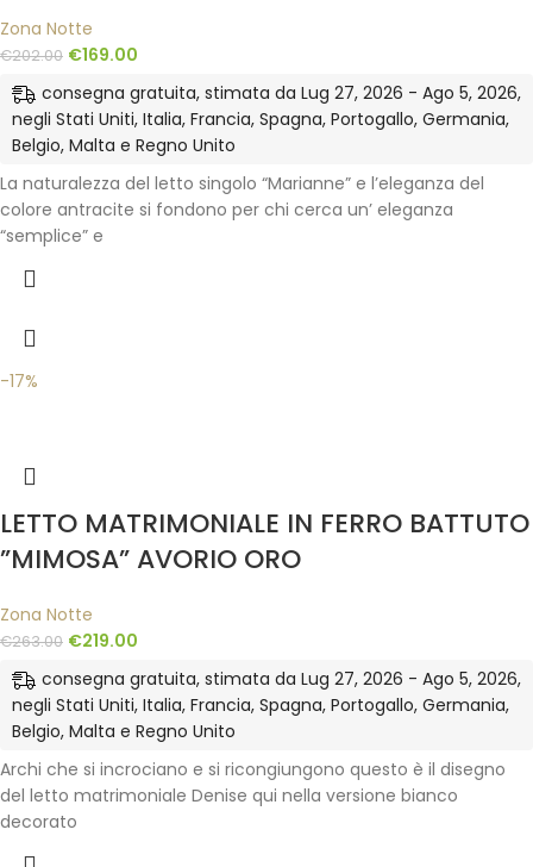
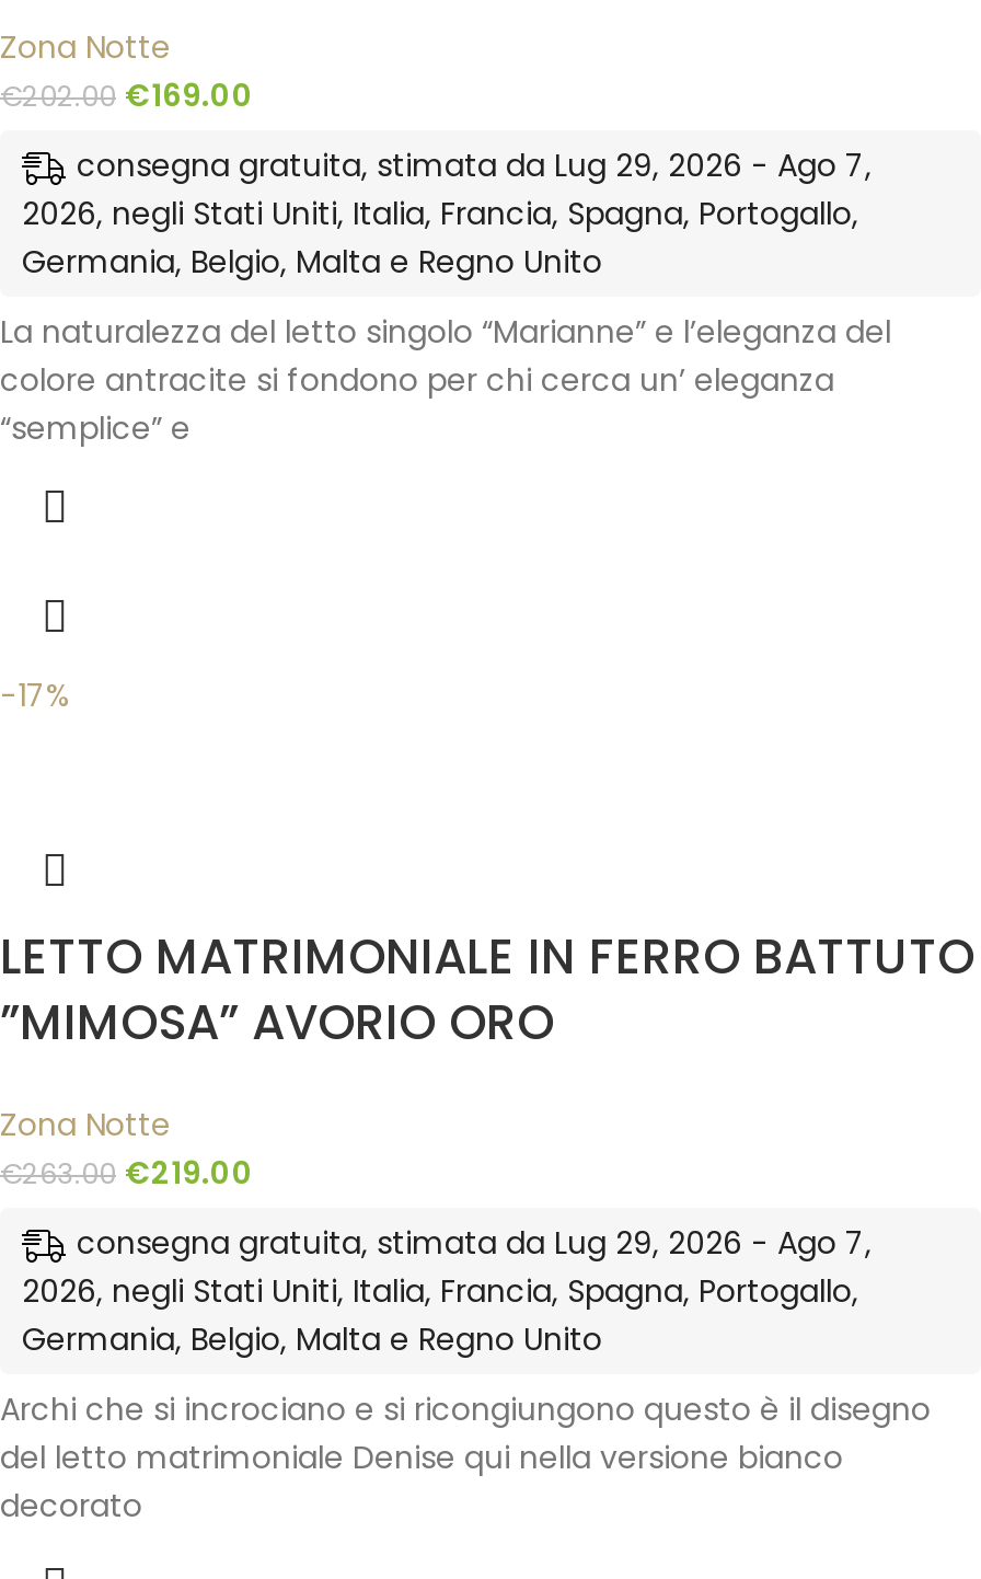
[12,81,521,157] consegna gratuita, stimata da Lug 27, 2026 - Ago 5, 2026, | negli Stati Uniti, Italia, Francia, Spagna, Portogallo, Germania, | Belgio, Malta e Regno Unito -> [22,143,872,283] consegna gratuita, stimata da Lug 29, 2026 - Ago 7, | 2026, negli Stati Uniti, Italia, Francia, Spagna, Portogallo, | Germania, Belgio, Malta e Regno Unito
[12,667,521,743] consegna gratuita, stimata da Lug 27, 2026 - Ago 5, 2026, | negli Stati Uniti, Italia, Francia, Spagna, Portogallo, Germania, | Belgio, Malta e Regno Unito -> [22,1221,872,1361] consegna gratuita, stimata da Lug 29, 2026 - Ago 7, | 2026, negli Stati Uniti, Italia, Francia, Spagna, Portogallo, | Germania, Belgio, Malta e Regno Unito

